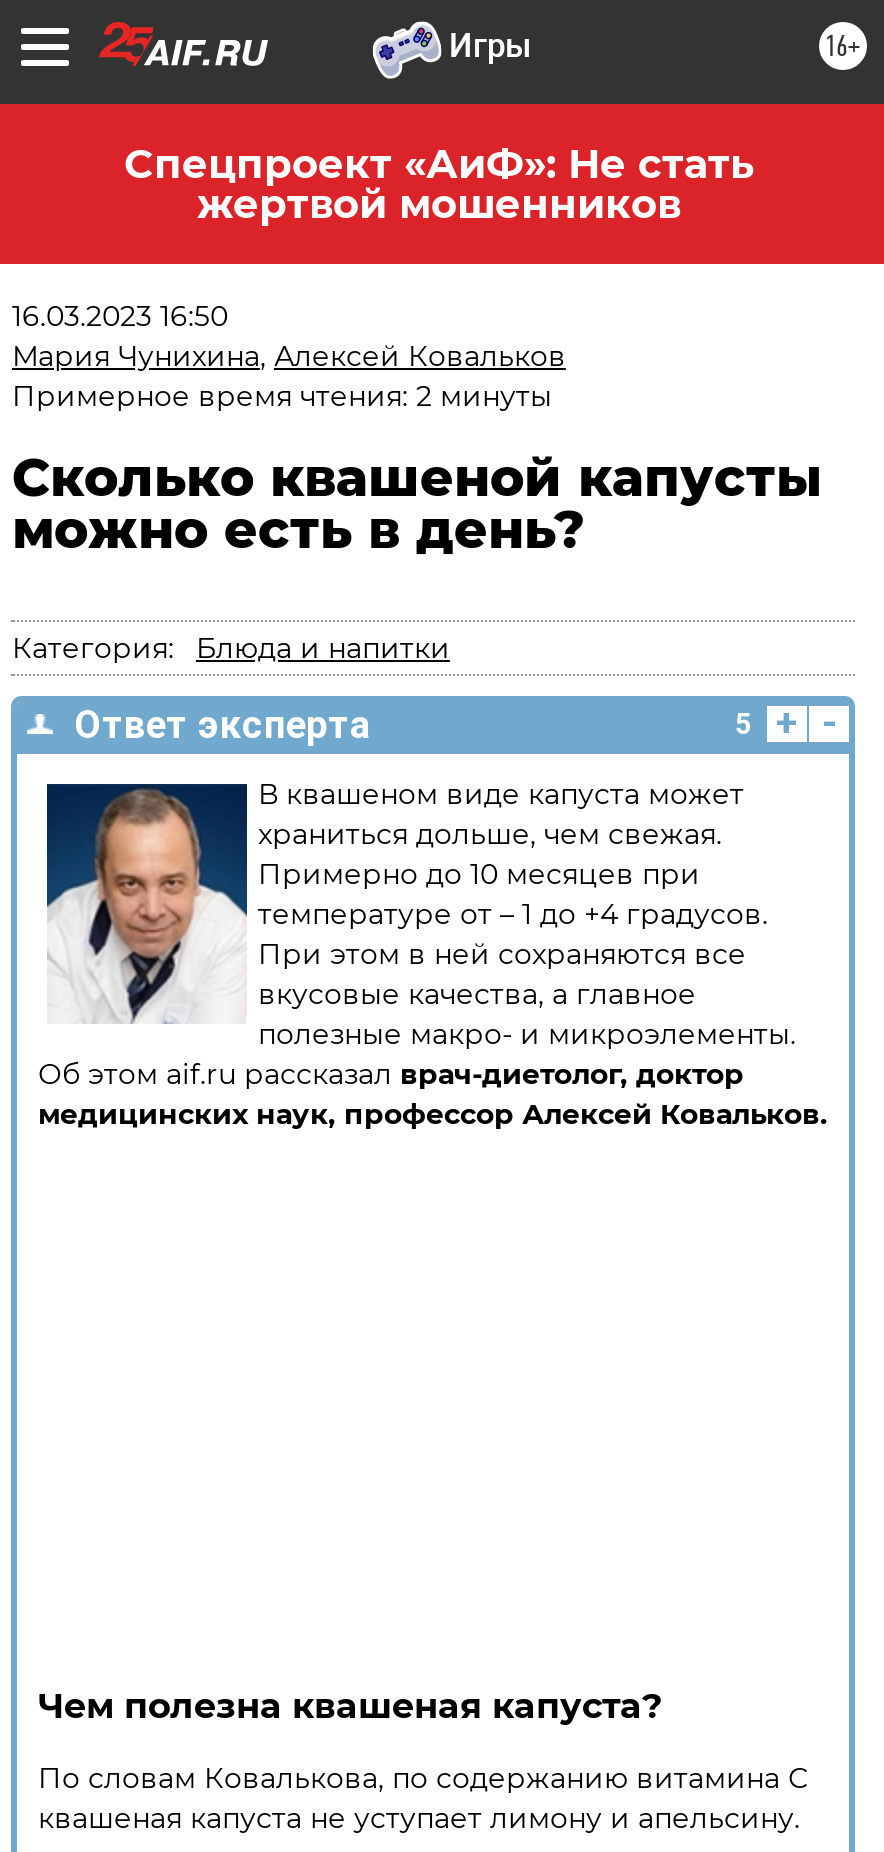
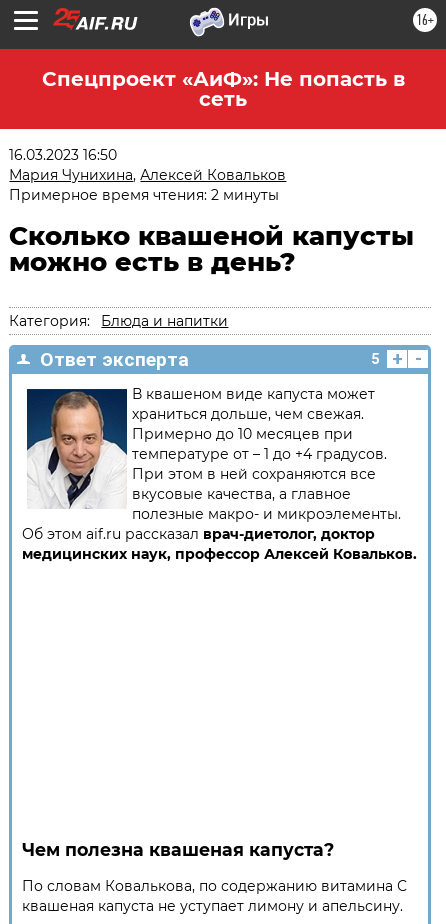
[124,140,754,228] Спецпроект «АиФ»: Не стать | жертвой мошенников -> [41,67,404,111] Спецпроект «АиФ»: Не попасть в | сеть

